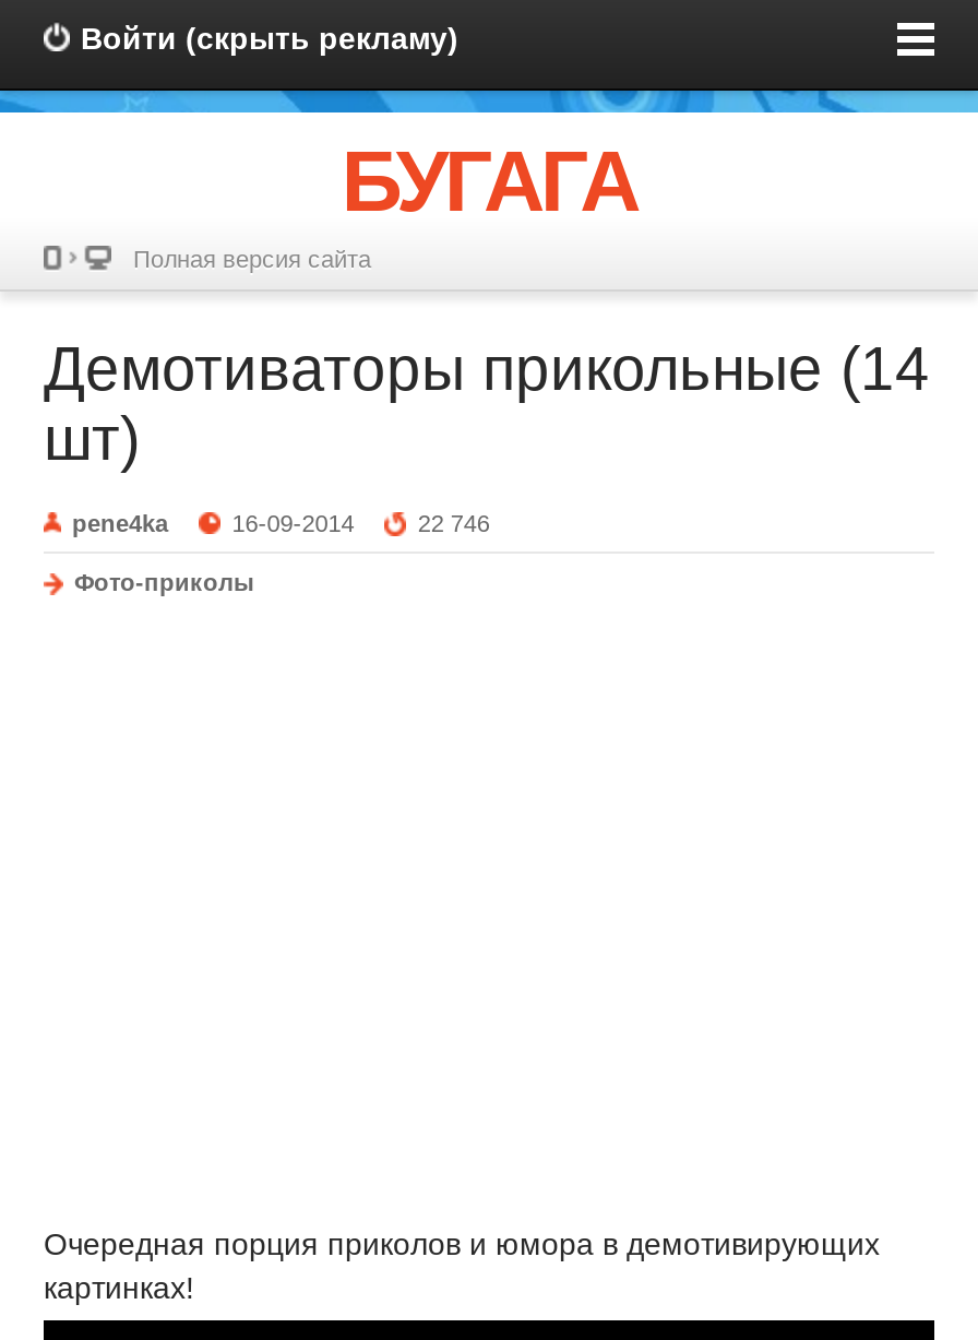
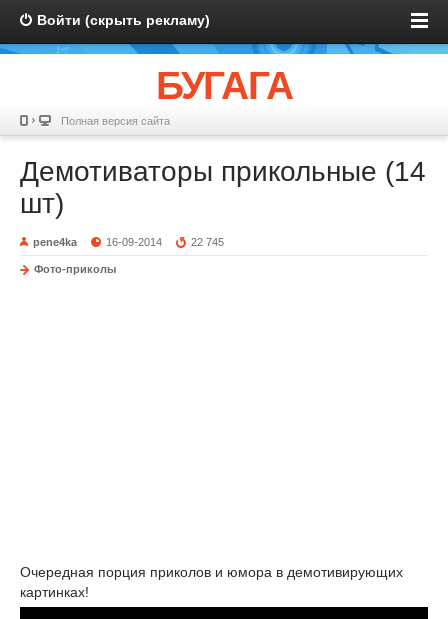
[418,510,490,536] 22 746 -> [191,236,224,248] 22 745

